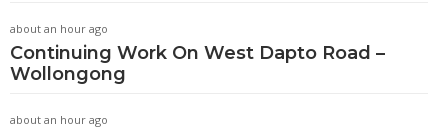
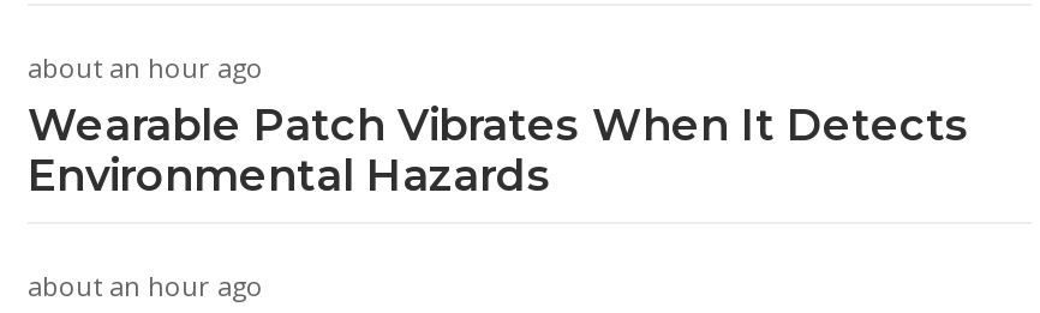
[10,42,385,85] Continuing Work On West Dapto Road – | Wollongong -> [28,100,969,204] Wearable Patch Vibrates When It Detects | Environmental Hazards

